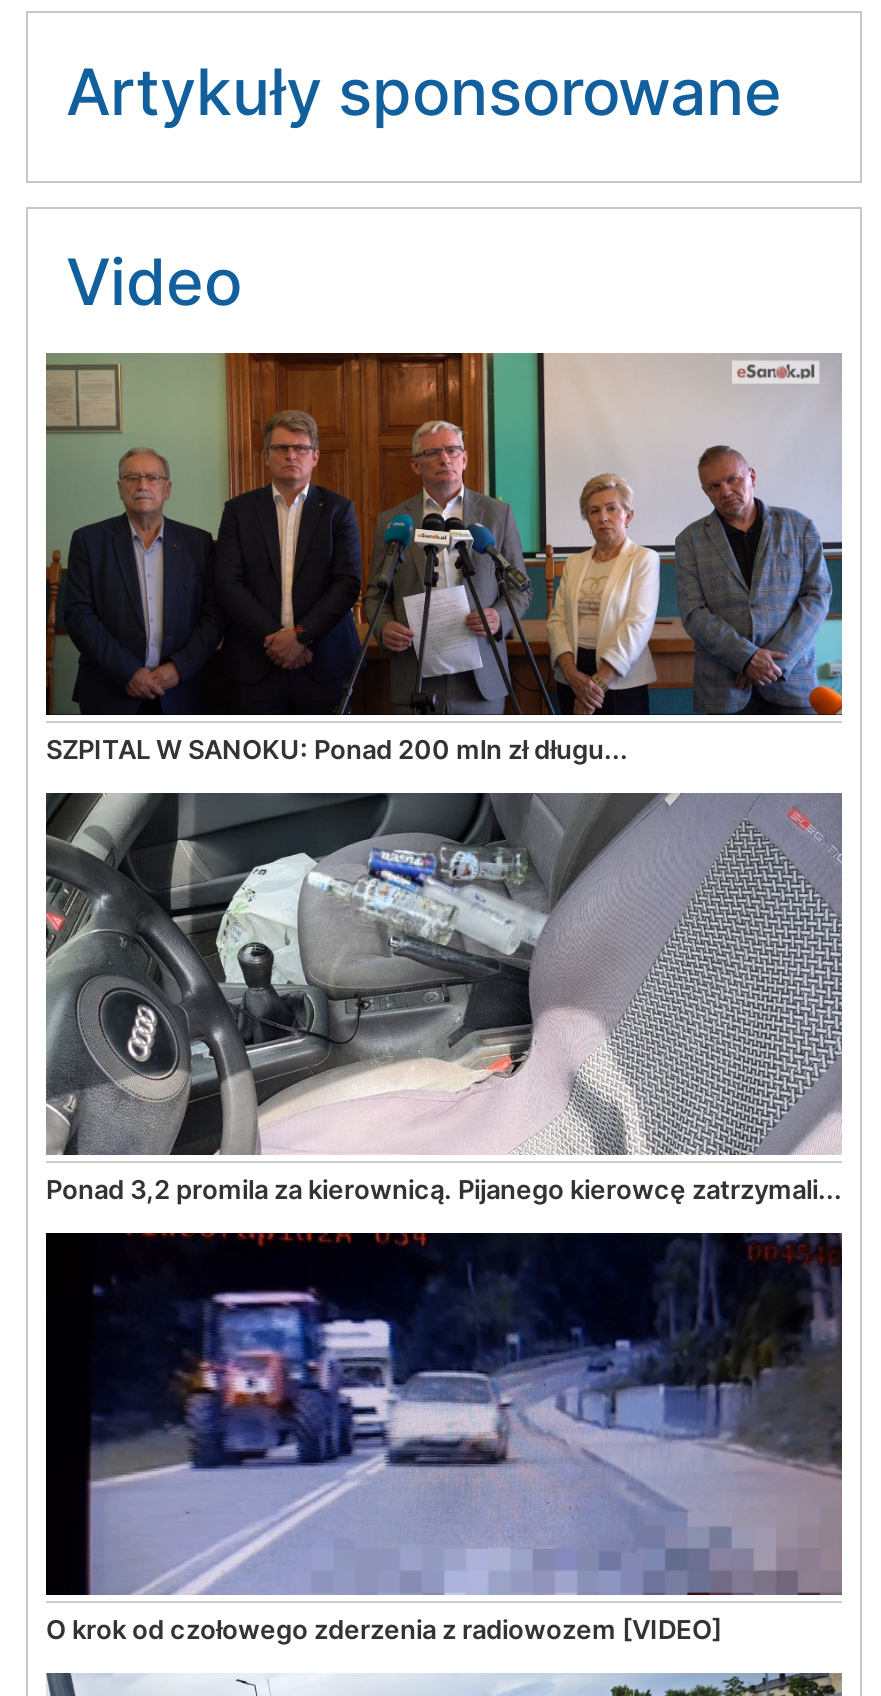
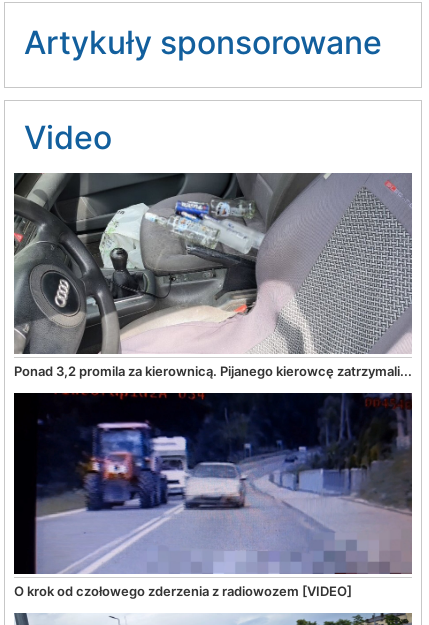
[44,351,844,765] [image] | SZPITAL W SANOKU: Ponad 200 mln zł długu... -> none

